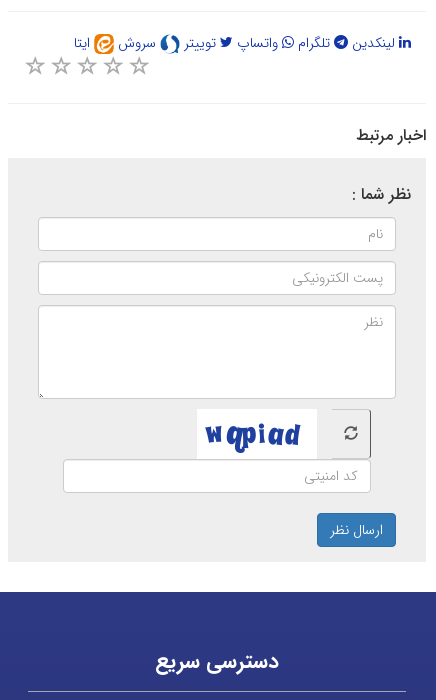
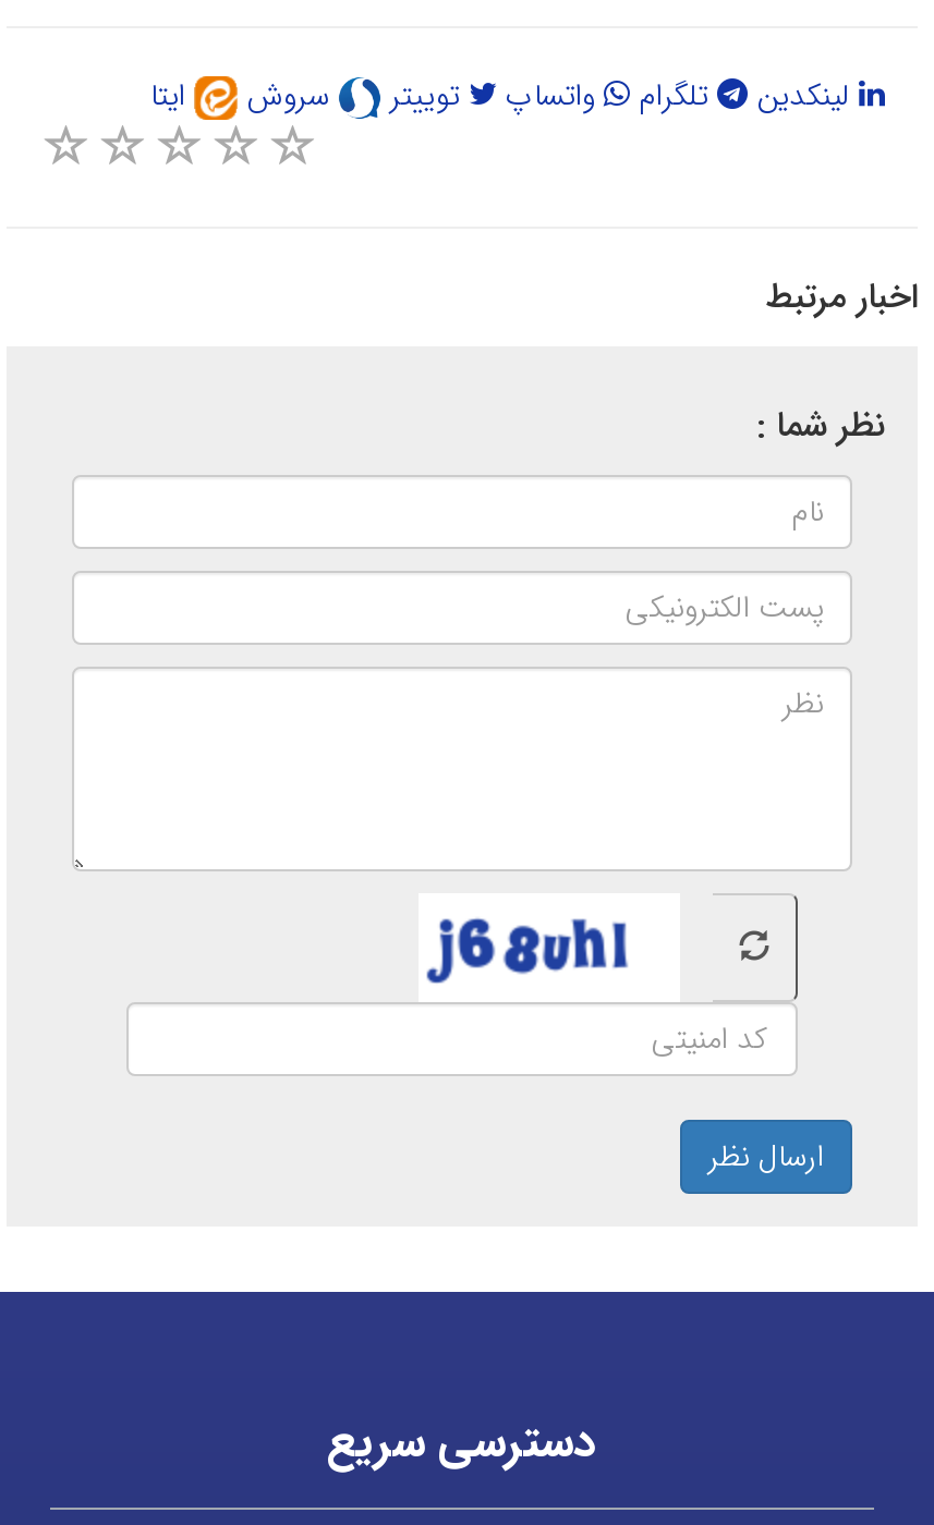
[201,421,301,454] [image] -> [425,917,643,989] [image]

